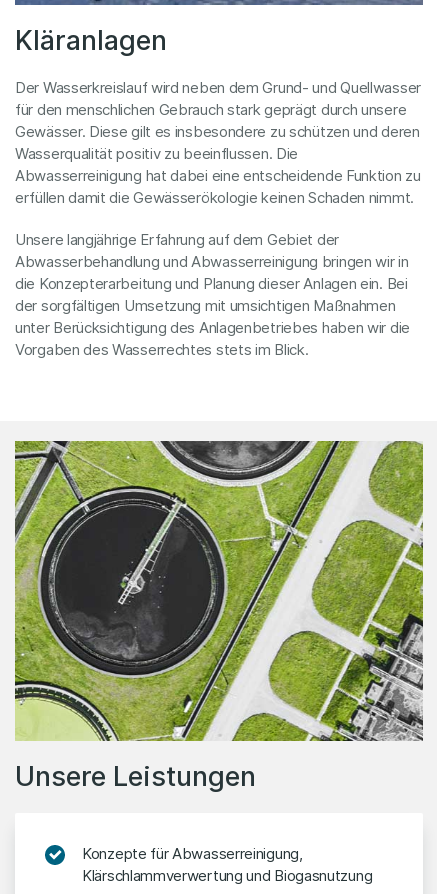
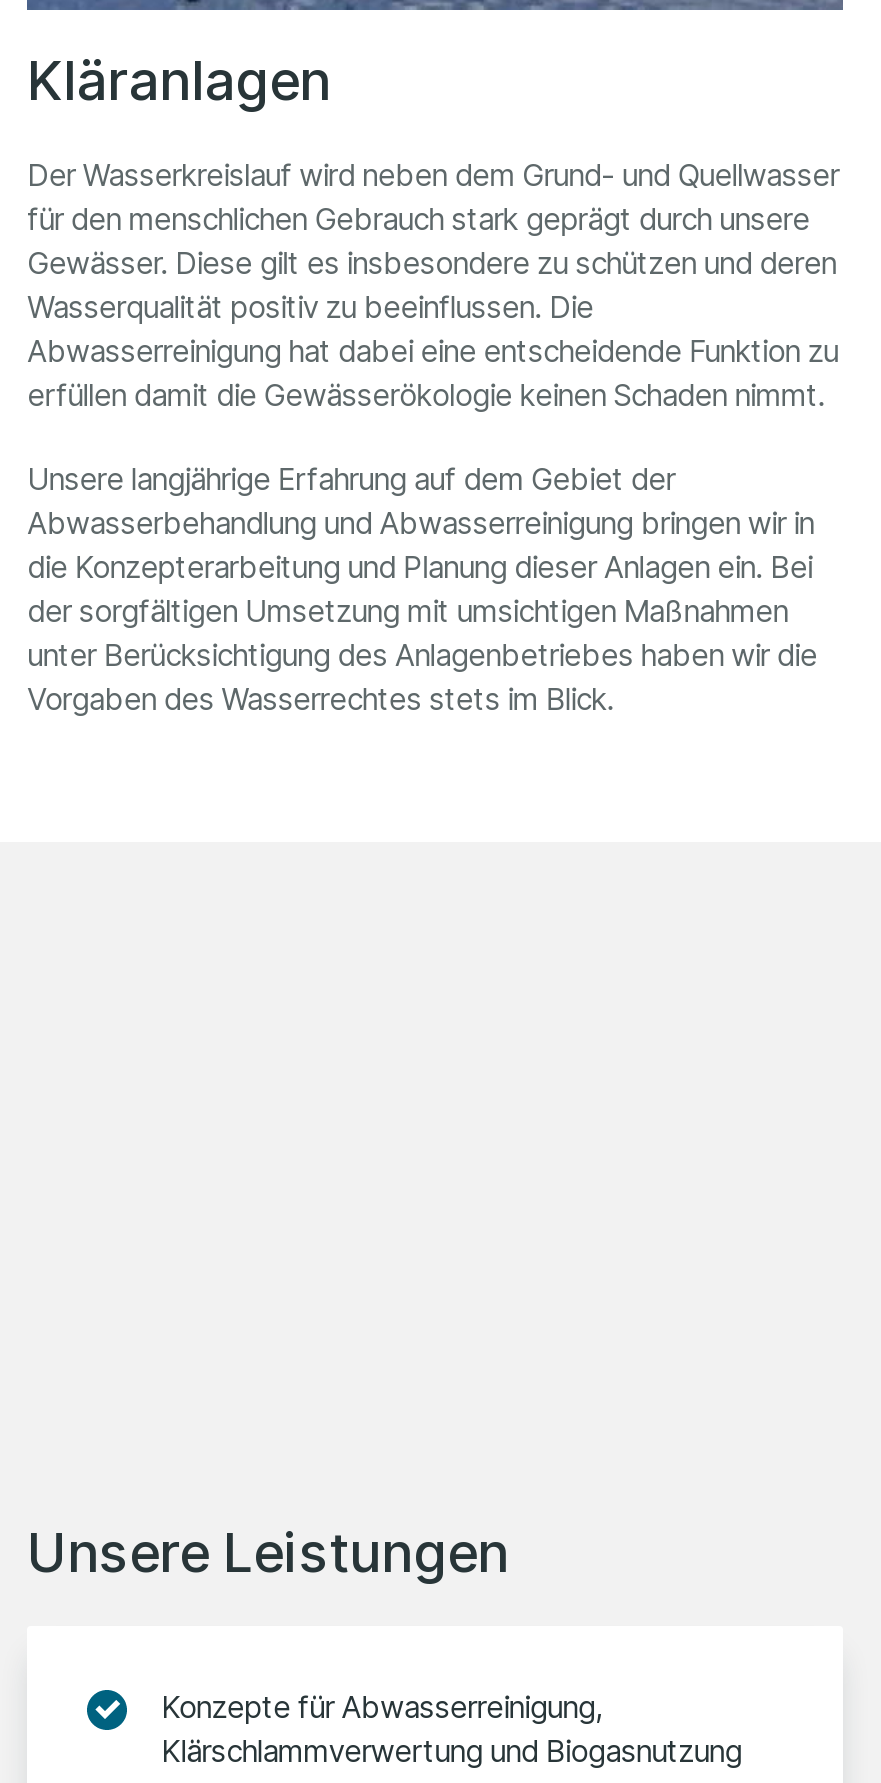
[14,440,424,742] [image] -> none

